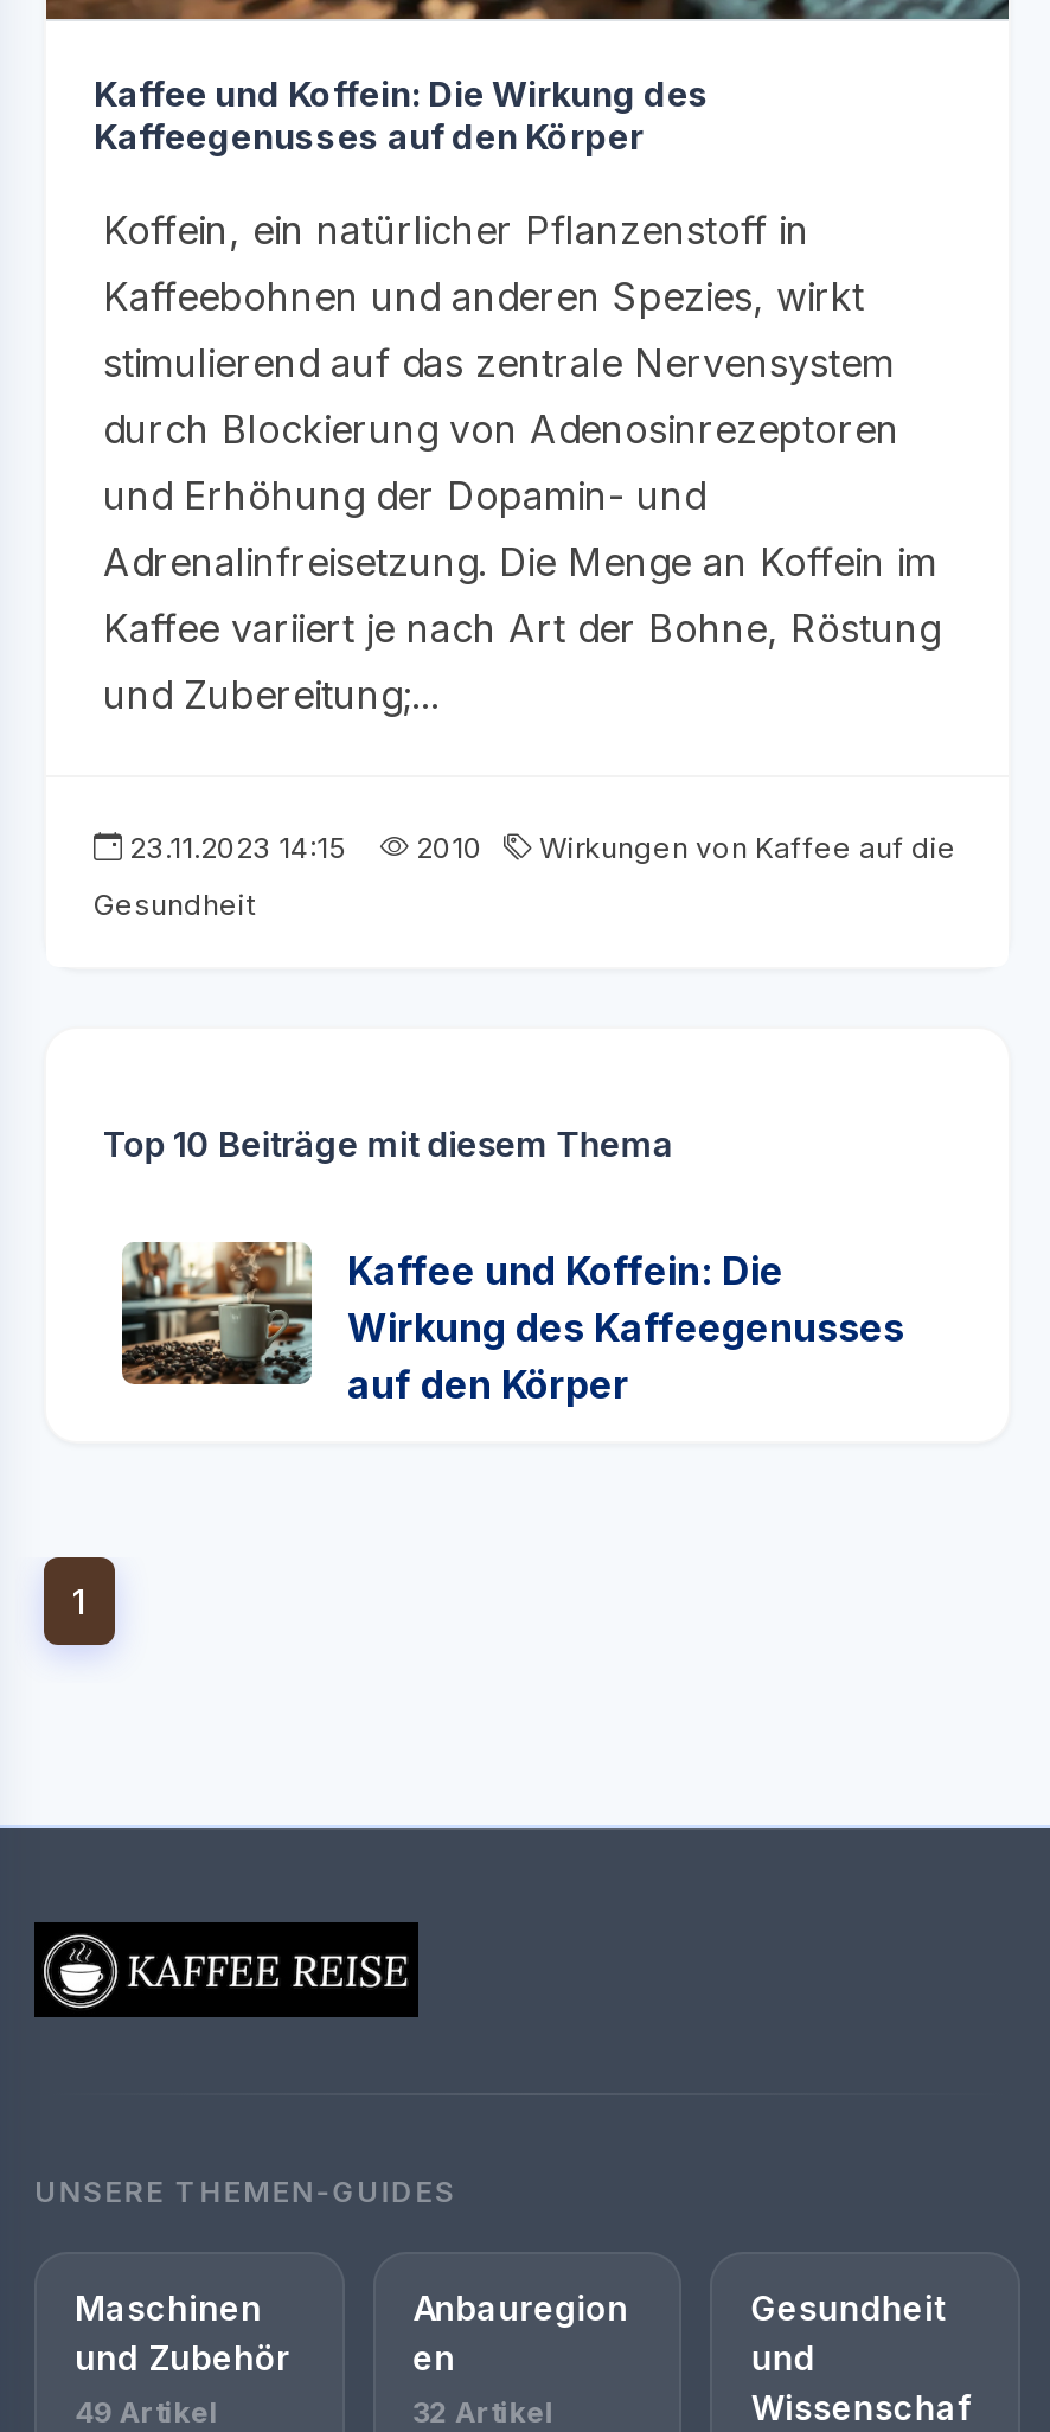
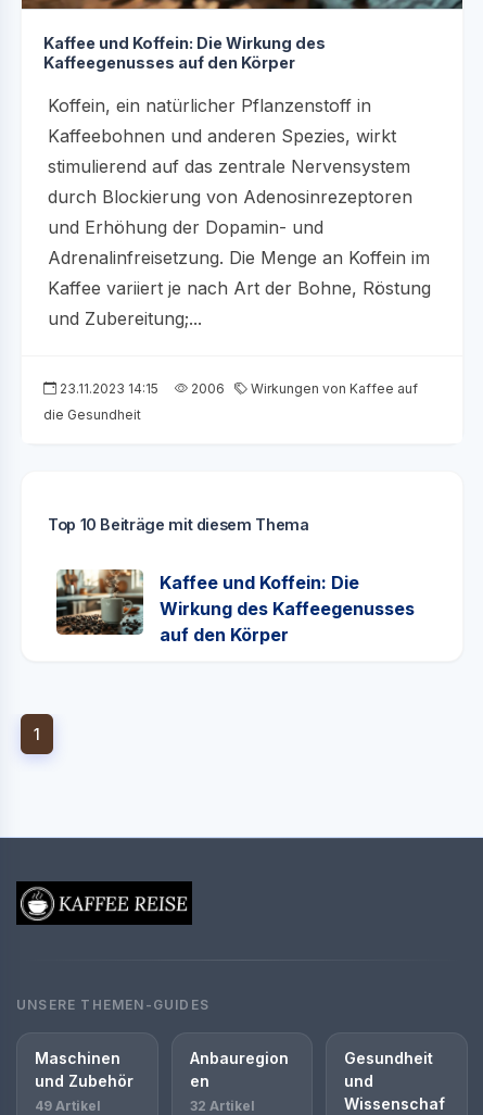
[409,829,956,865] 2010 | Wirkungen von Kaffee auf die -> [188,380,418,396] 2006 | Wirkungen von Kaffee auf
[94,886,255,922] Gesundheit -> [43,406,141,423] die Gesundheit

